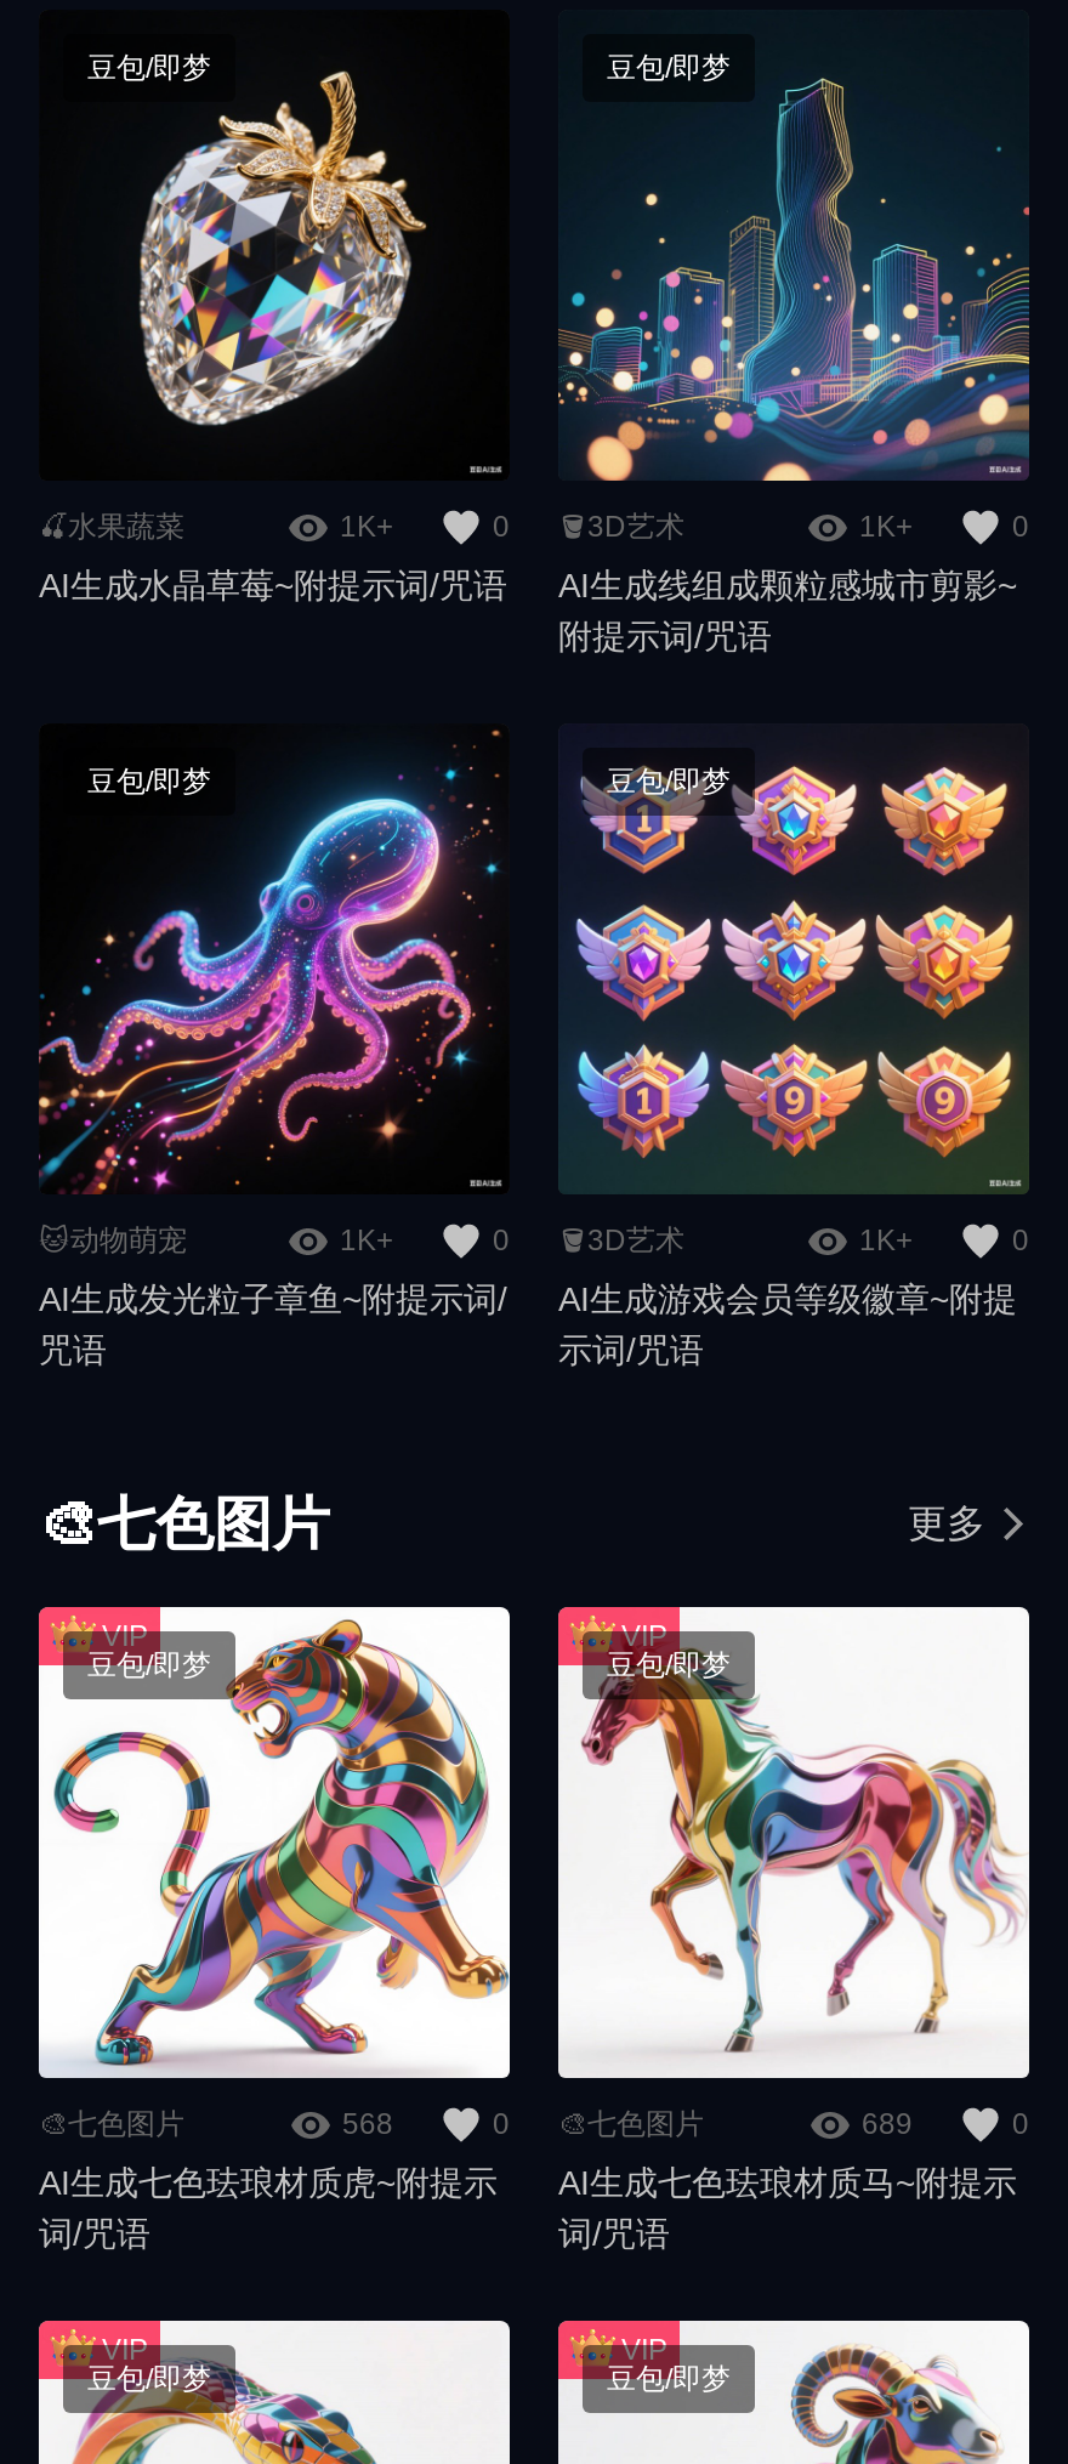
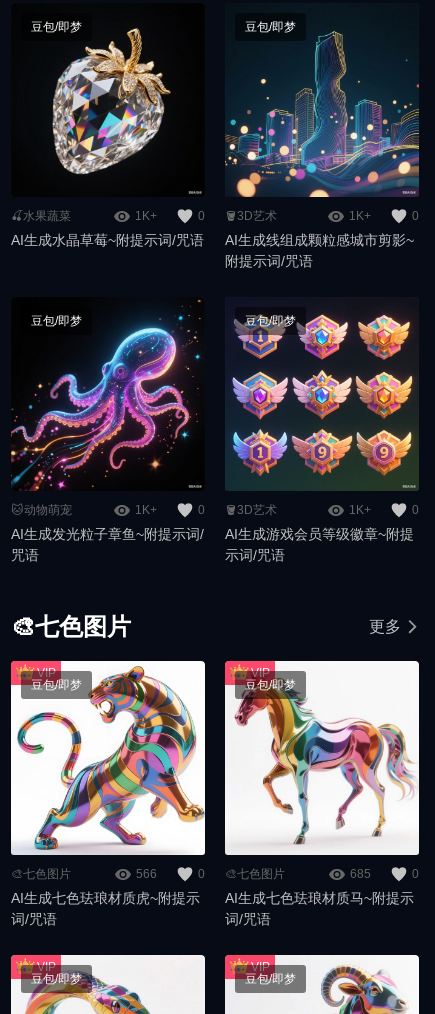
[342,2107,393,2141] 568 -> [136,867,157,881] 566
[862,2107,913,2141] 689 -> [350,867,371,881] 685

